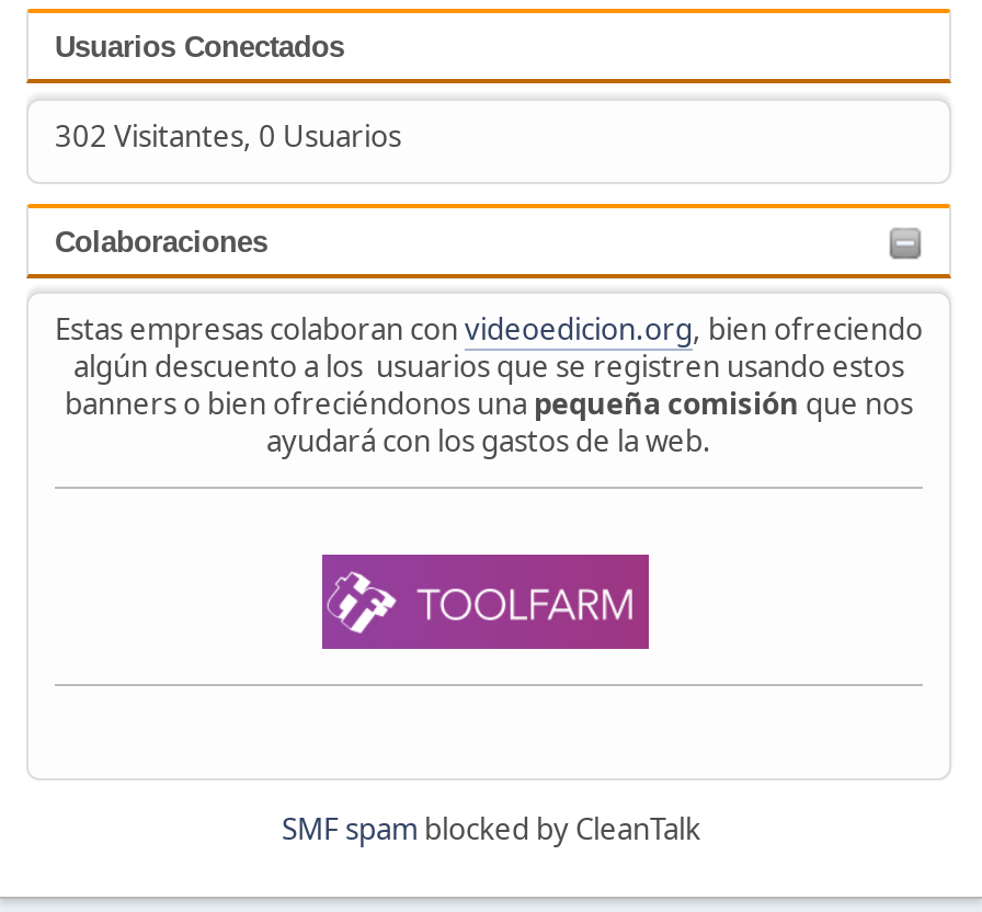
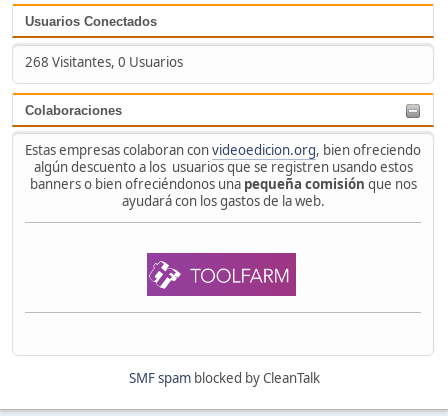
[55,116,401,155] 302 Visitantes, 0 Usuarios -> [25,53,183,71] 268 Visitantes, 0 Usuarios

